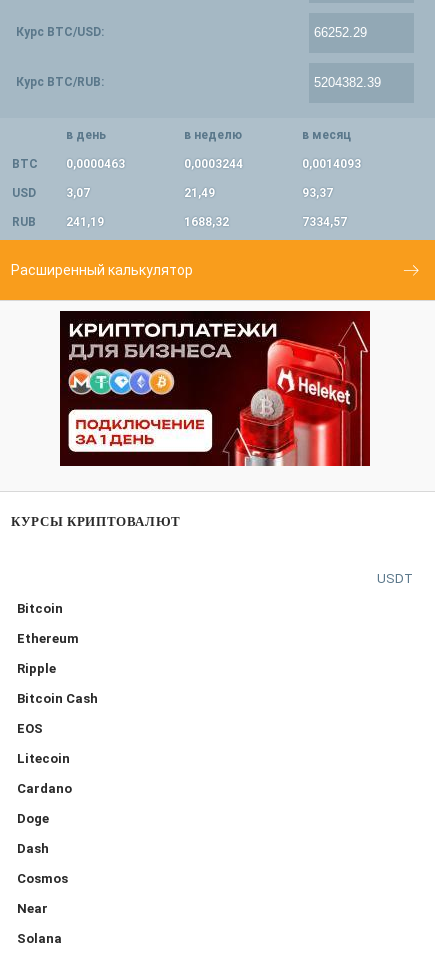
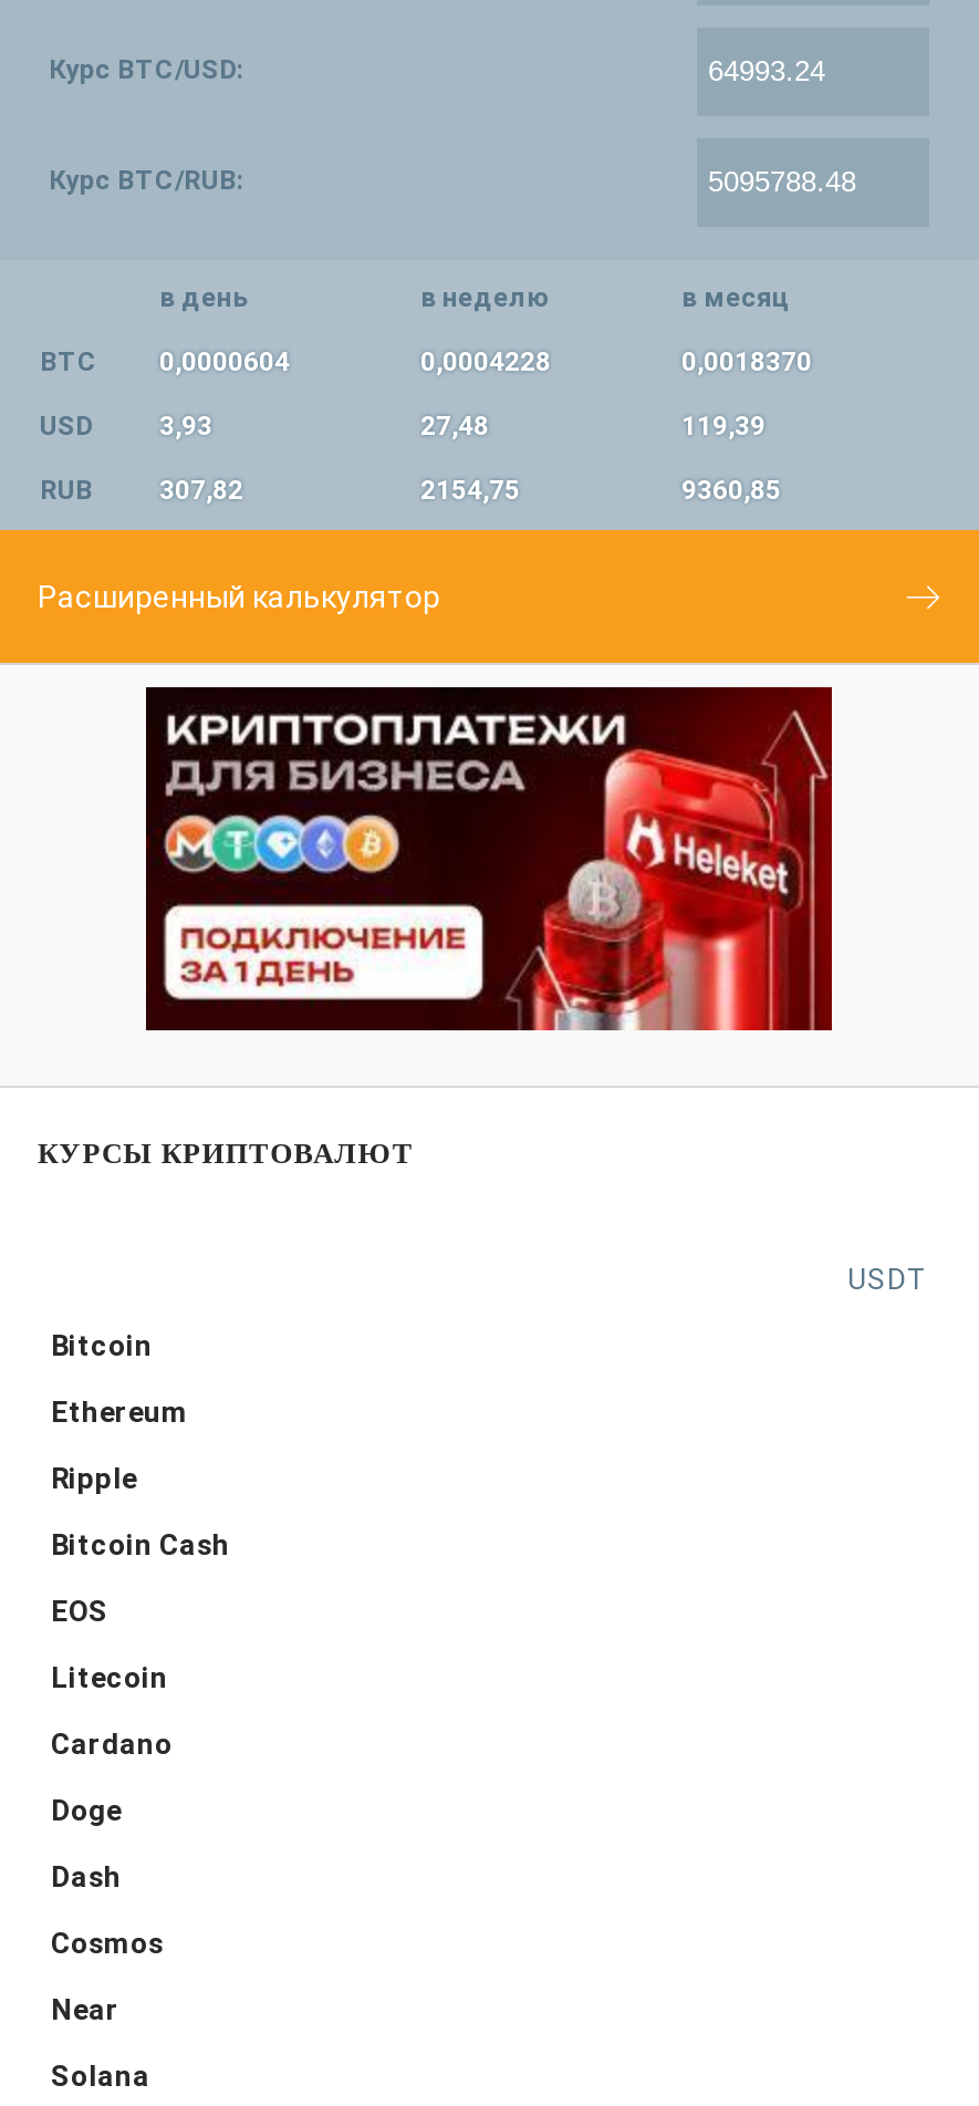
[12,157,125,171] BTC 0,0000463 -> [40,347,290,378] BTC 0,0000604
[184,157,243,171] 0,0003244 -> [420,347,551,378] 0,0004228
[302,157,361,171] 0,0014093 -> [681,347,812,378] 0,0018370
[66,186,90,200] 3,07 -> [159,411,212,442] 3,93
[184,186,215,200] 21,49 -> [420,411,489,442] 27,48
[302,186,333,200] 93,37 -> [681,411,766,442] 119,39
[66,215,104,229] 241,19 -> [159,476,243,507] 307,82
[184,215,229,229] 1688,32 -> [420,476,520,507] 2154,75
[302,215,347,229] 7334,57 -> [681,476,781,507] 9360,85

